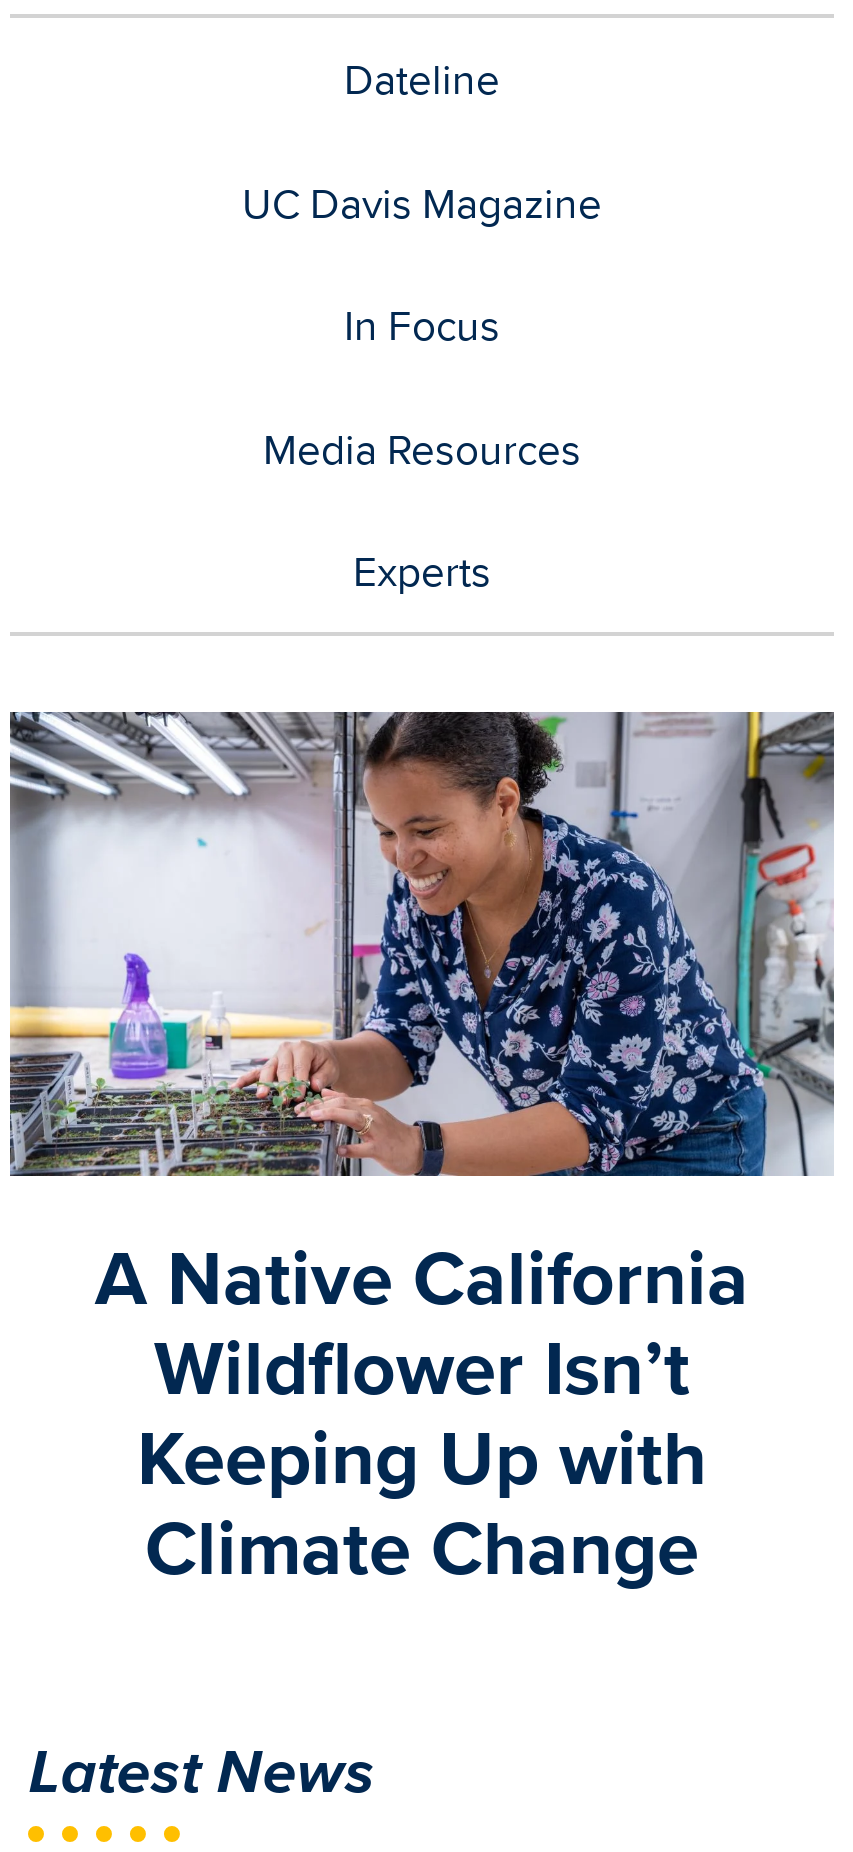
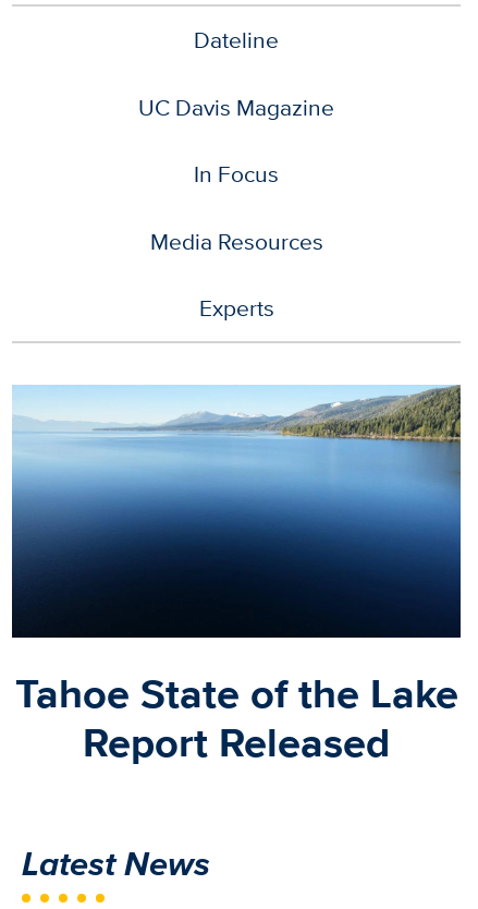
[8,710,834,1603] [image] | A Native California | Wildflower Isn’t | Keeping Up with | Climate Change -> [11,385,462,772] [image] | Tahoe State of the Lake | Report Released

